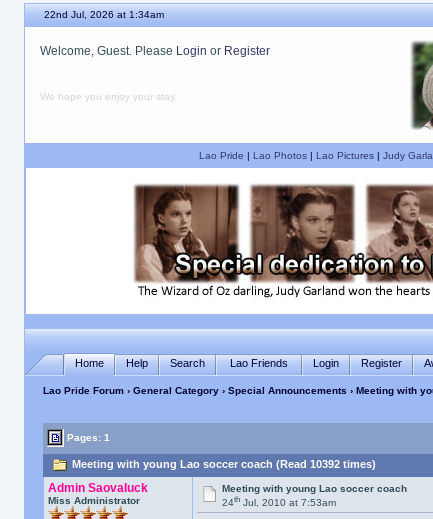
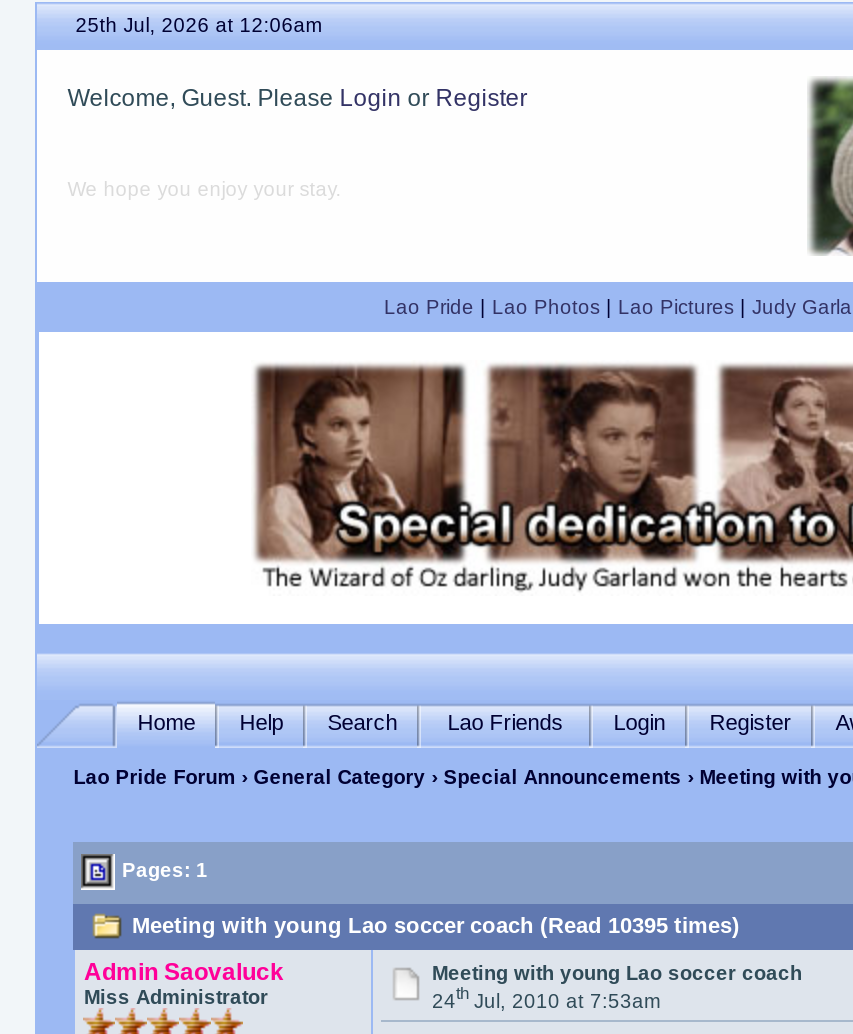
[44,9,164,20] 22nd Jul, 2026 at 1:34am -> [75,14,321,36] 25th Jul, 2026 at 12:06am
[69,458,376,470] Meeting with young Lao soccer coach (Read 10392 times) -> [126,913,740,937] Meeting with young Lao soccer coach (Read 10395 times)

